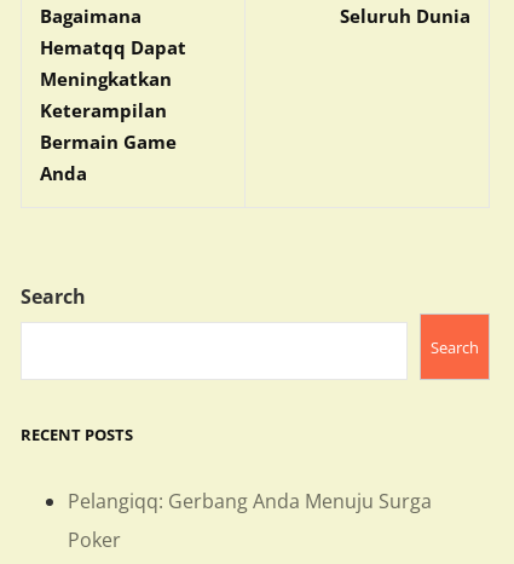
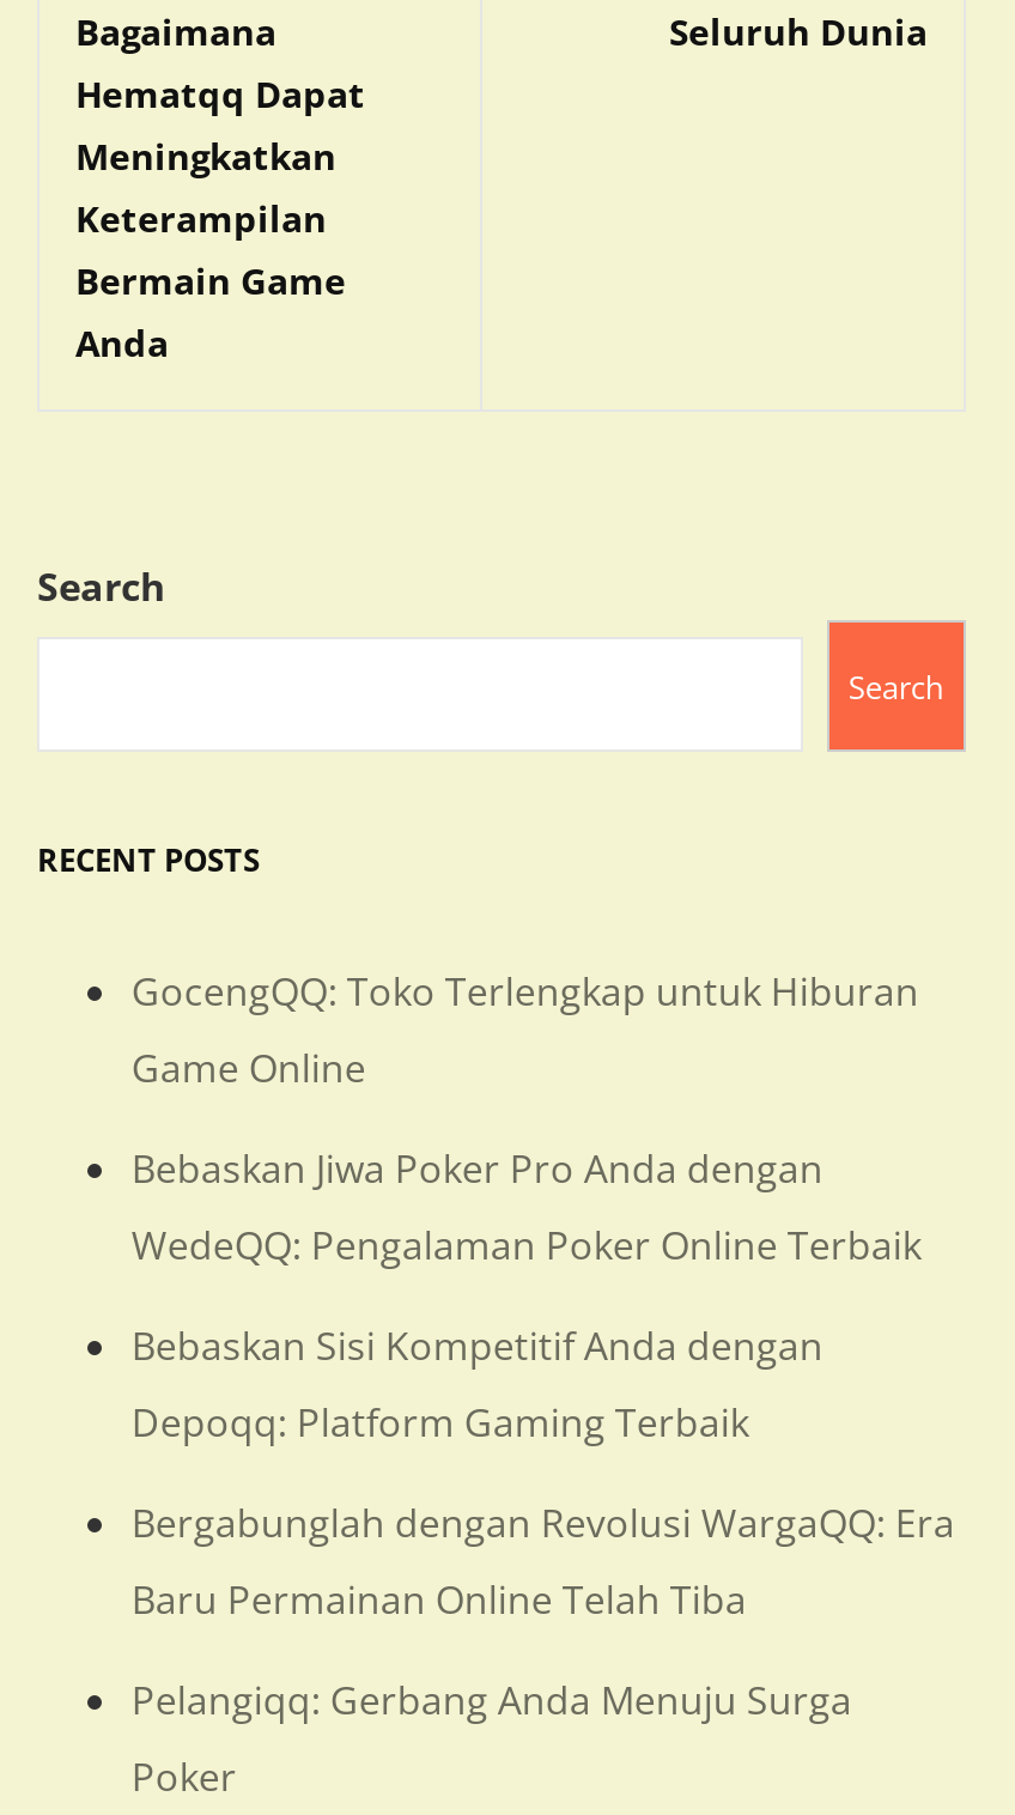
none -> [131,965,955,1626] GocengQQ: Toko Terlengkap untuk Hiburan | Game Online | Bebaskan Jiwa Poker Pro Anda dengan | WedeQQ: Pengalaman Poker Online Terbaik | Bebaskan Sisi Kompetitif Anda dengan | Depoqq: Platform Gaming Terbaik | Bergabunglah dengan Revolusi WargaQQ: Era | Baru Permainan Online Telah Tiba

